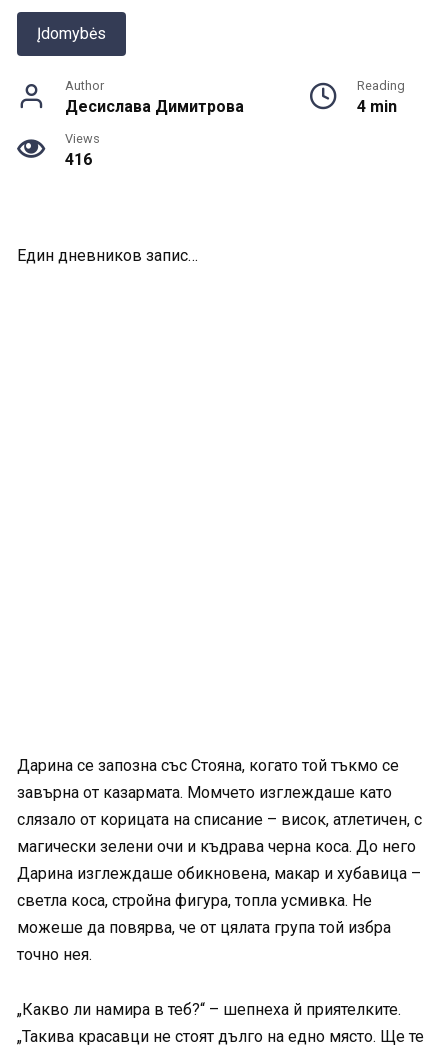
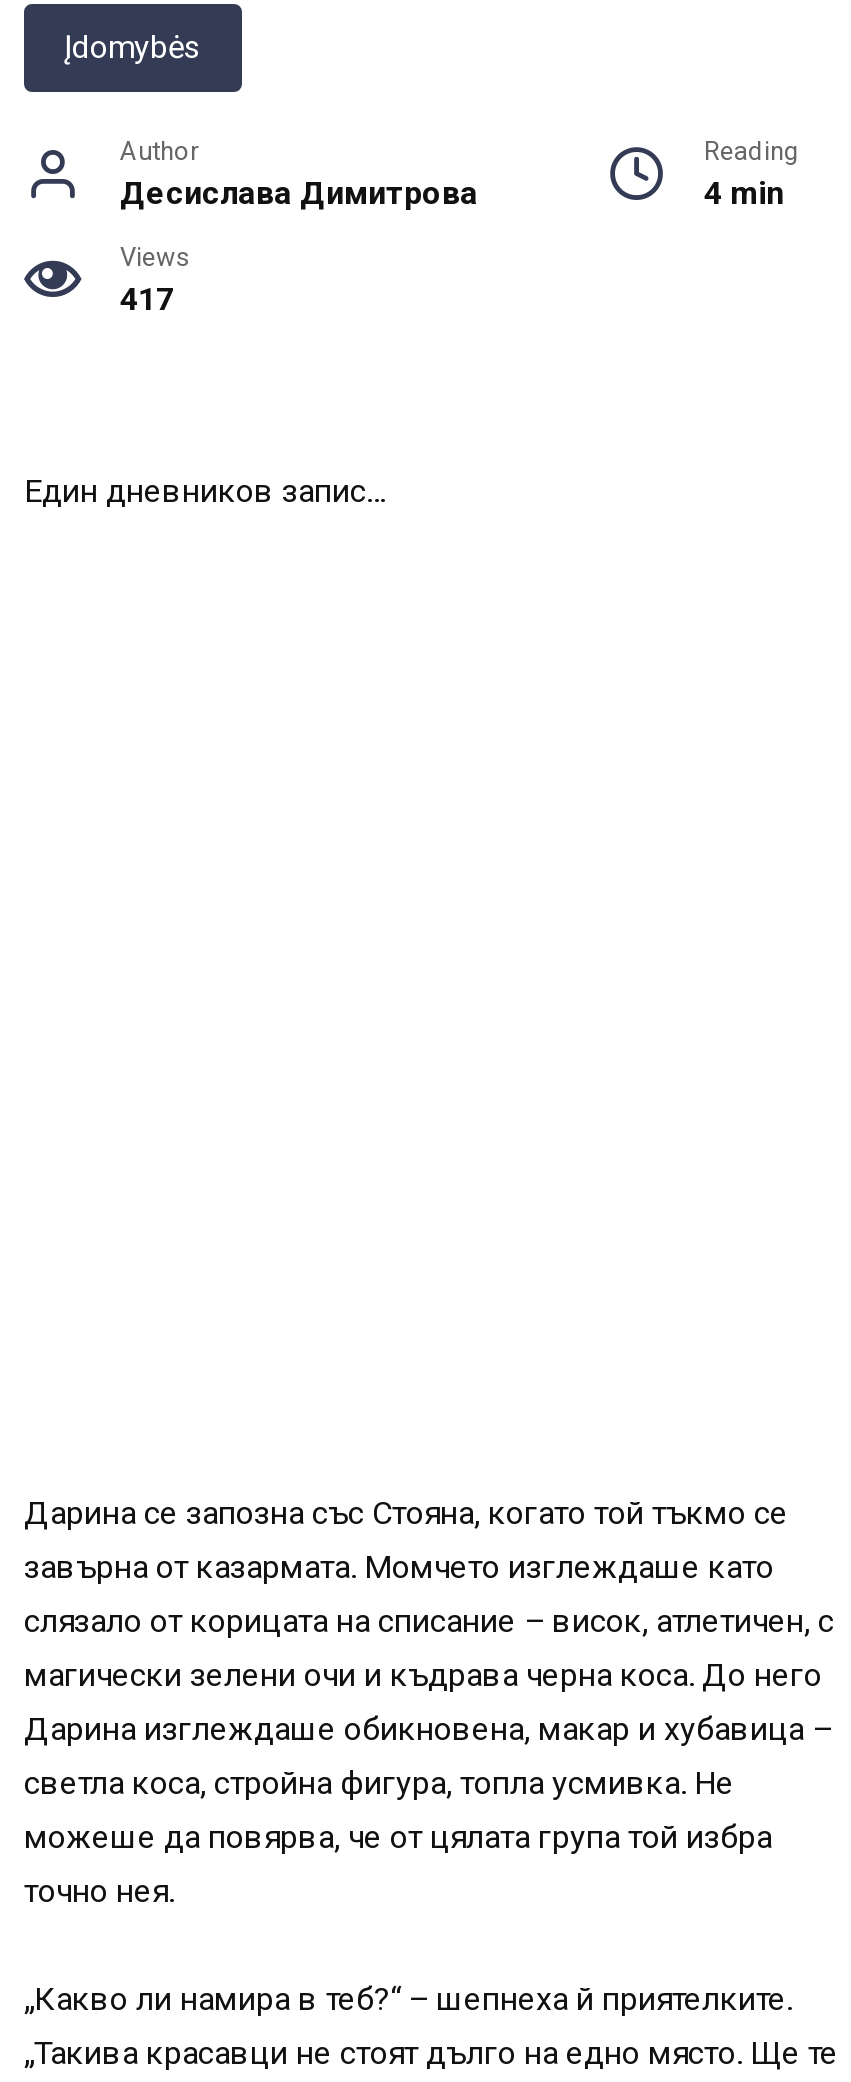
[65,150,92,169] 416 -> [120,280,174,318] 417

